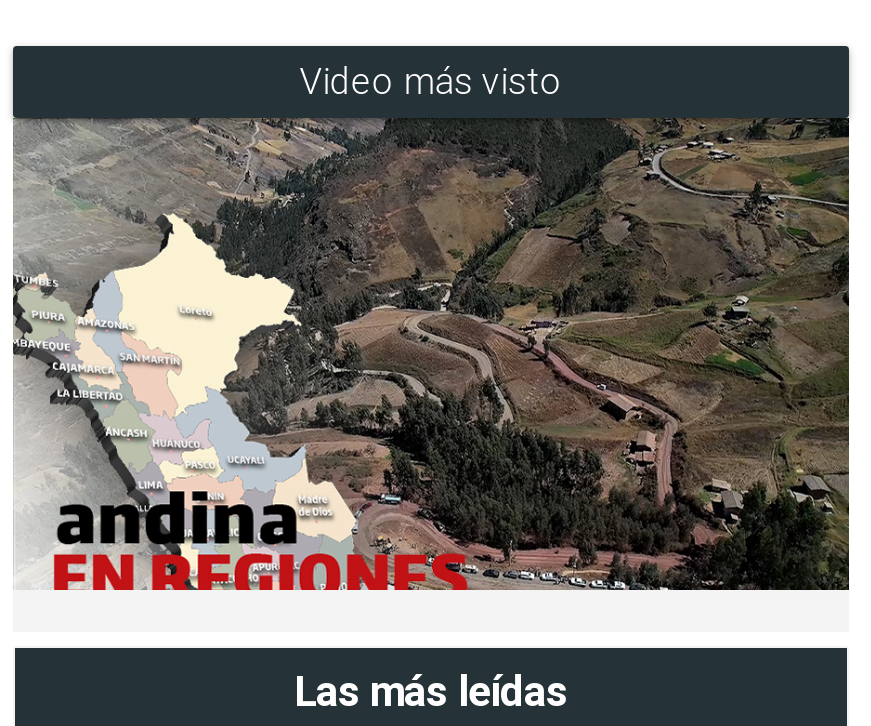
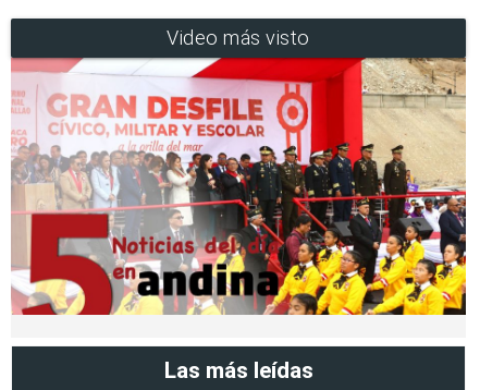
[11,118,851,592] [image] -> [11,57,467,316] [image]

